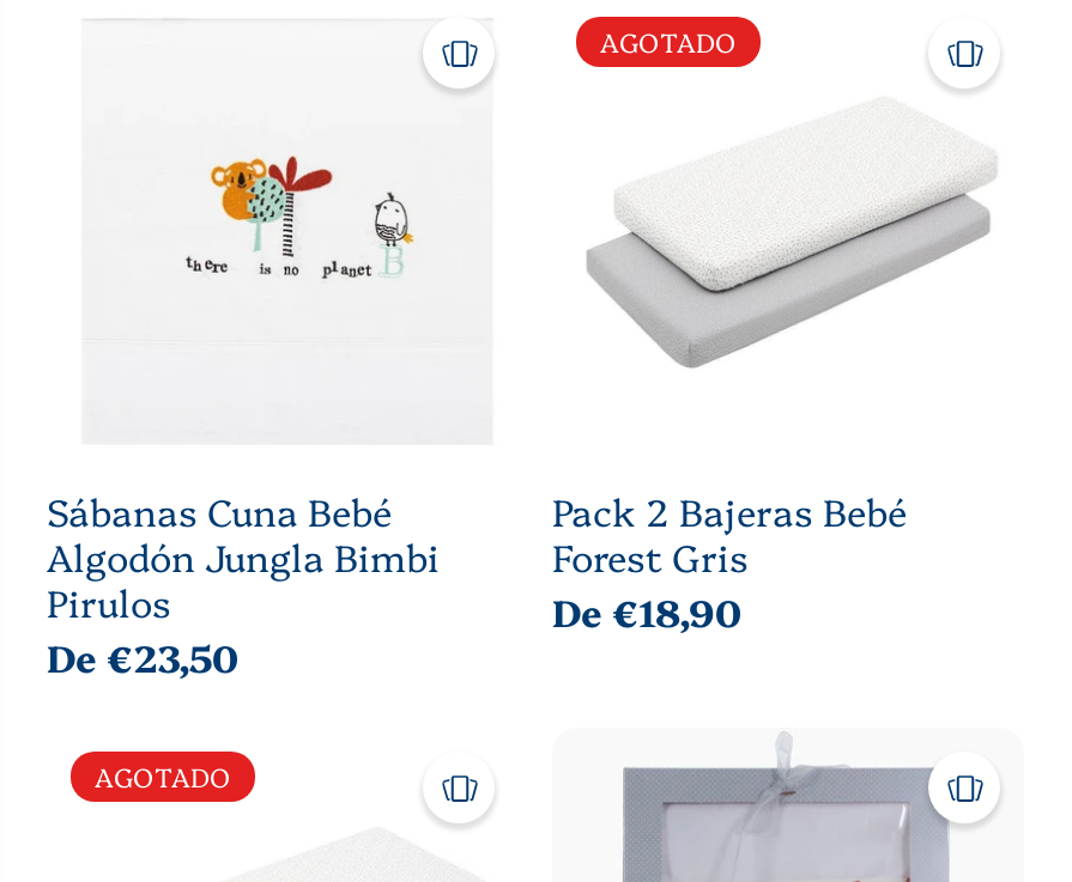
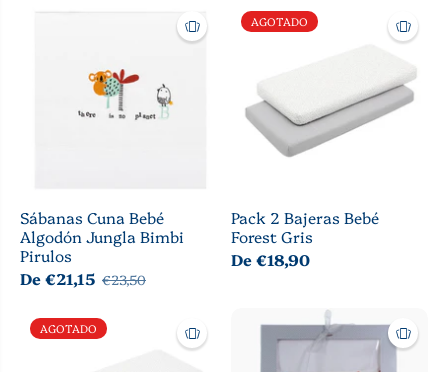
[47,633,238,683] De €23,50 -> [20,268,146,289] De €21,15 €23,50

